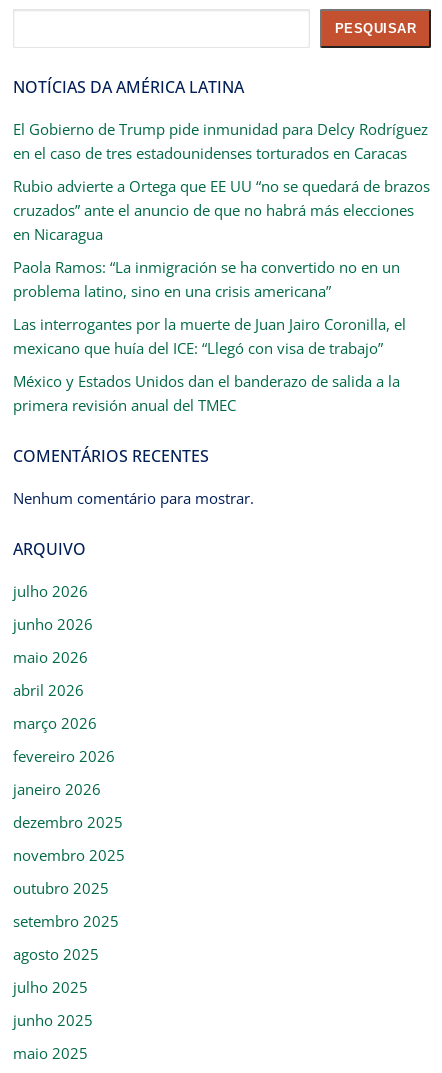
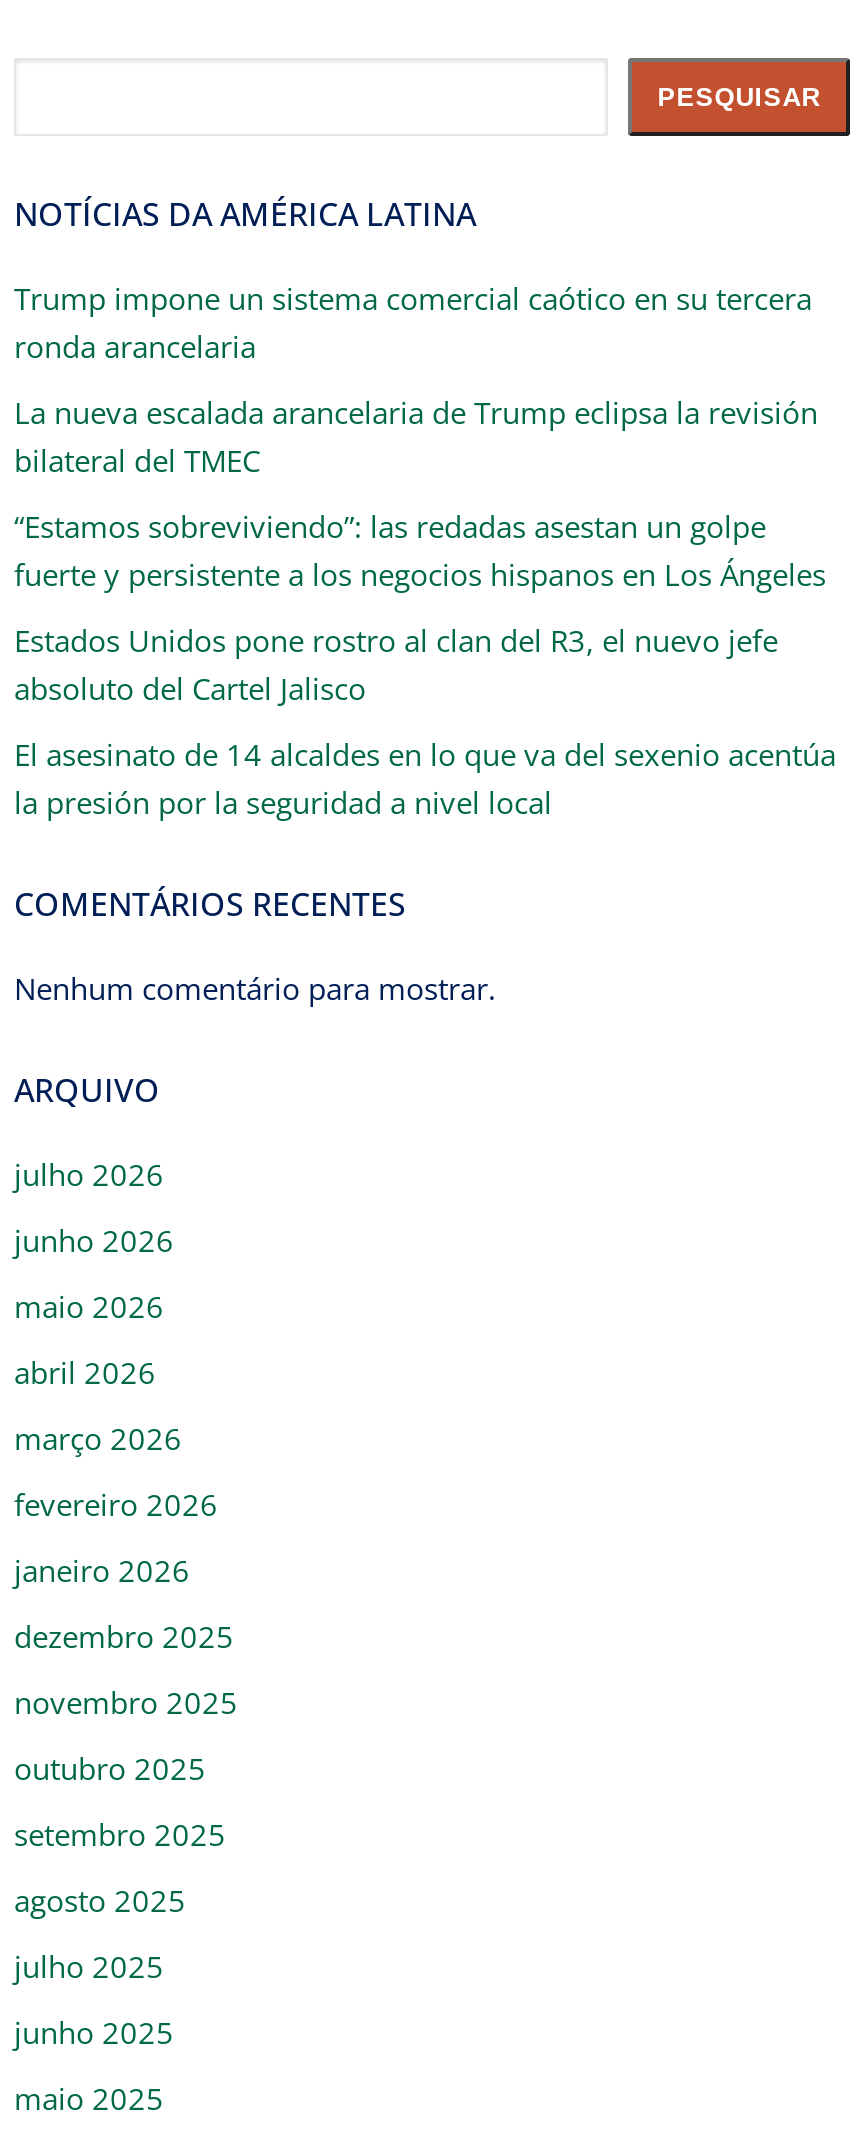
[13,119,428,163] El Gobierno de Trump pide inmunidad para Delcy Rodríguez | en el caso de tres estadounidenses torturados en Caracas -> [14,279,812,367] Trump impone un sistema comercial caótico en su tercera | ronda arancelaria
[13,176,430,244] Rubio advierte a Ortega que EE UU “no se quedará de brazos | cruzados” ante el anuncio de que no habrá más elecciones | en Nicaragua -> [14,393,818,481] La nueva escalada arancelaria de Trump eclipsa la revisión | bilateral del TMEC
[13,257,400,301] Paola Ramos: “La inmigración se ha convertido no en un | problema latino, sino en una crisis americana” -> [14,507,826,595] “Estamos sobreviviendo”: las redadas asestan un golpe | fuerte y persistente a los negocios hispanos en Los Ángeles
[13,314,406,358] Las interrogantes por la muerte de Juan Jairo Coronilla, el | mexicano que huía del ICE: “Llegó con visa de trabajo” -> [14,621,778,709] Estados Unidos pone rostro al clan del R3, el nuevo jefe | absoluto del Cartel Jalisco
[13,371,400,415] México y Estados Unidos dan el banderazo de salida a la | primera revisión anual del TMEC -> [14,735,836,823] El asesinato de 14 alcaldes en lo que va del sexenio acentúa | la presión por la seguridad a nivel local

